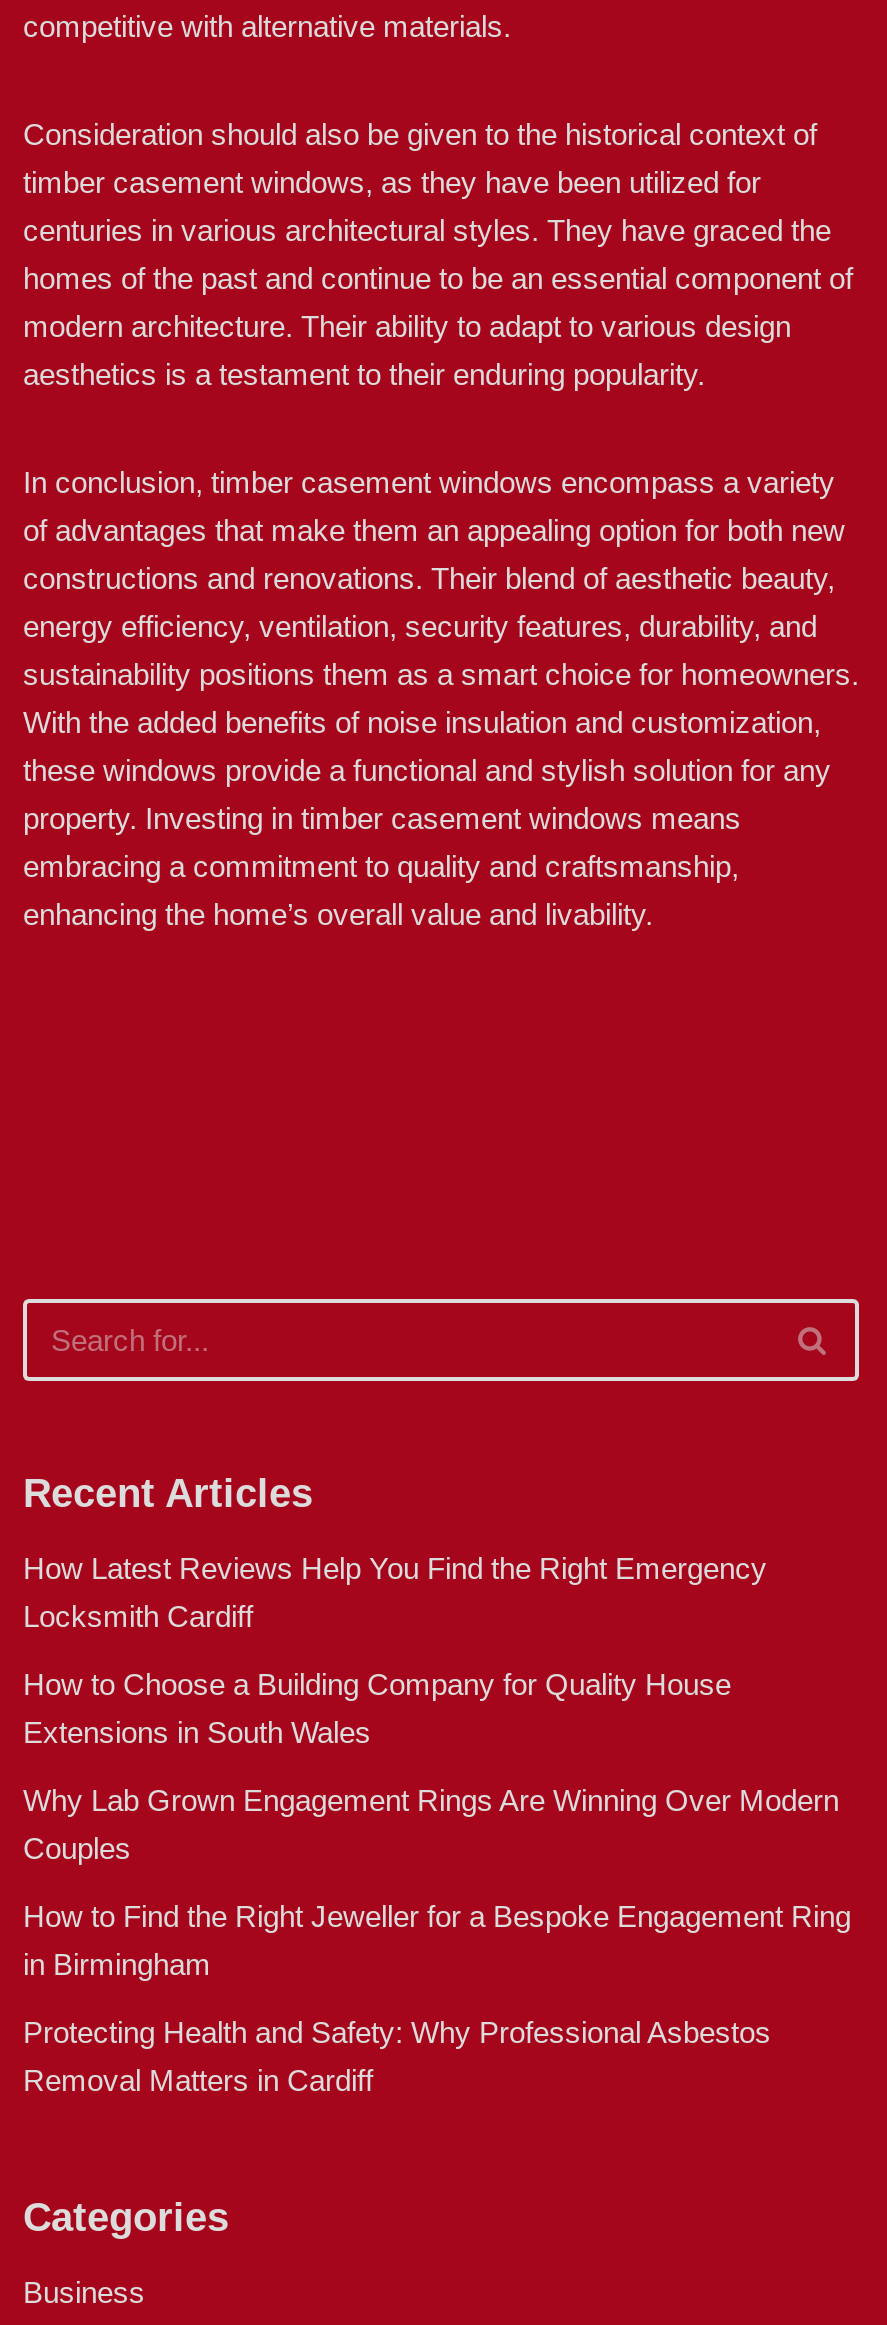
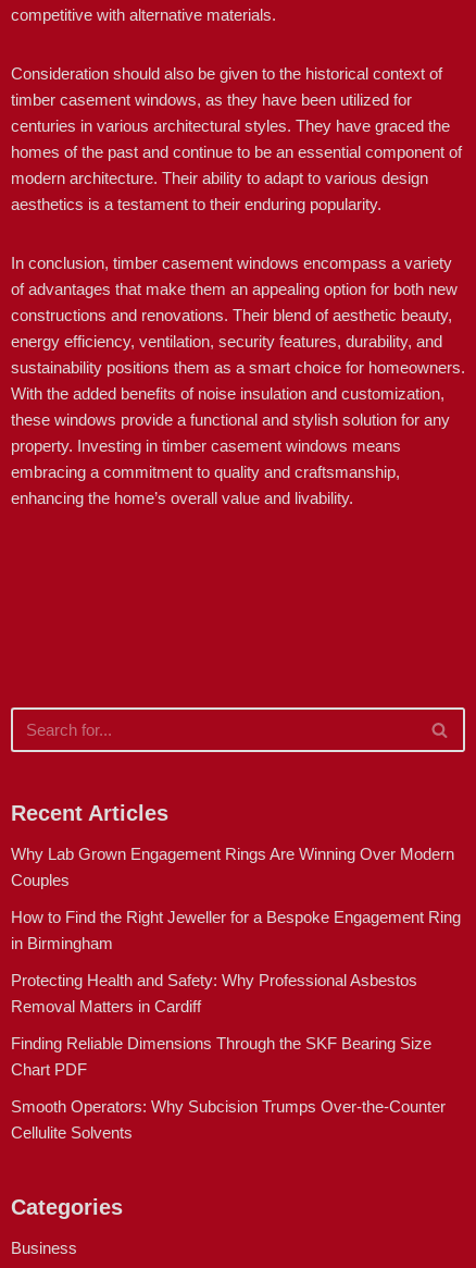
[23,1551,767,1749] How Latest Reviews Help You Find the Right Emergency | Locksmith Cardiff | How to Choose a Building Company for Quality House | Extensions in South Wales -> none
moved [23,1783,851,2097] -> [11,844,461,1015]: Why Lab Grown Engagement Rings Are Winning Over Modern | Couples | How to Find the Right Jeweller for a Bespoke Engagement Ring | in Birmingham | Protecting Health and Safety: Why Professional Asbestos | Removal Matters in Cardiff
none -> [11,1034,446,1142] Finding Reliable Dimensions Through the SKF Bearing Size | Chart PDF | Smooth Operators: Why Subcision Trumps Over-the-Counter | Cellulite Solvents

